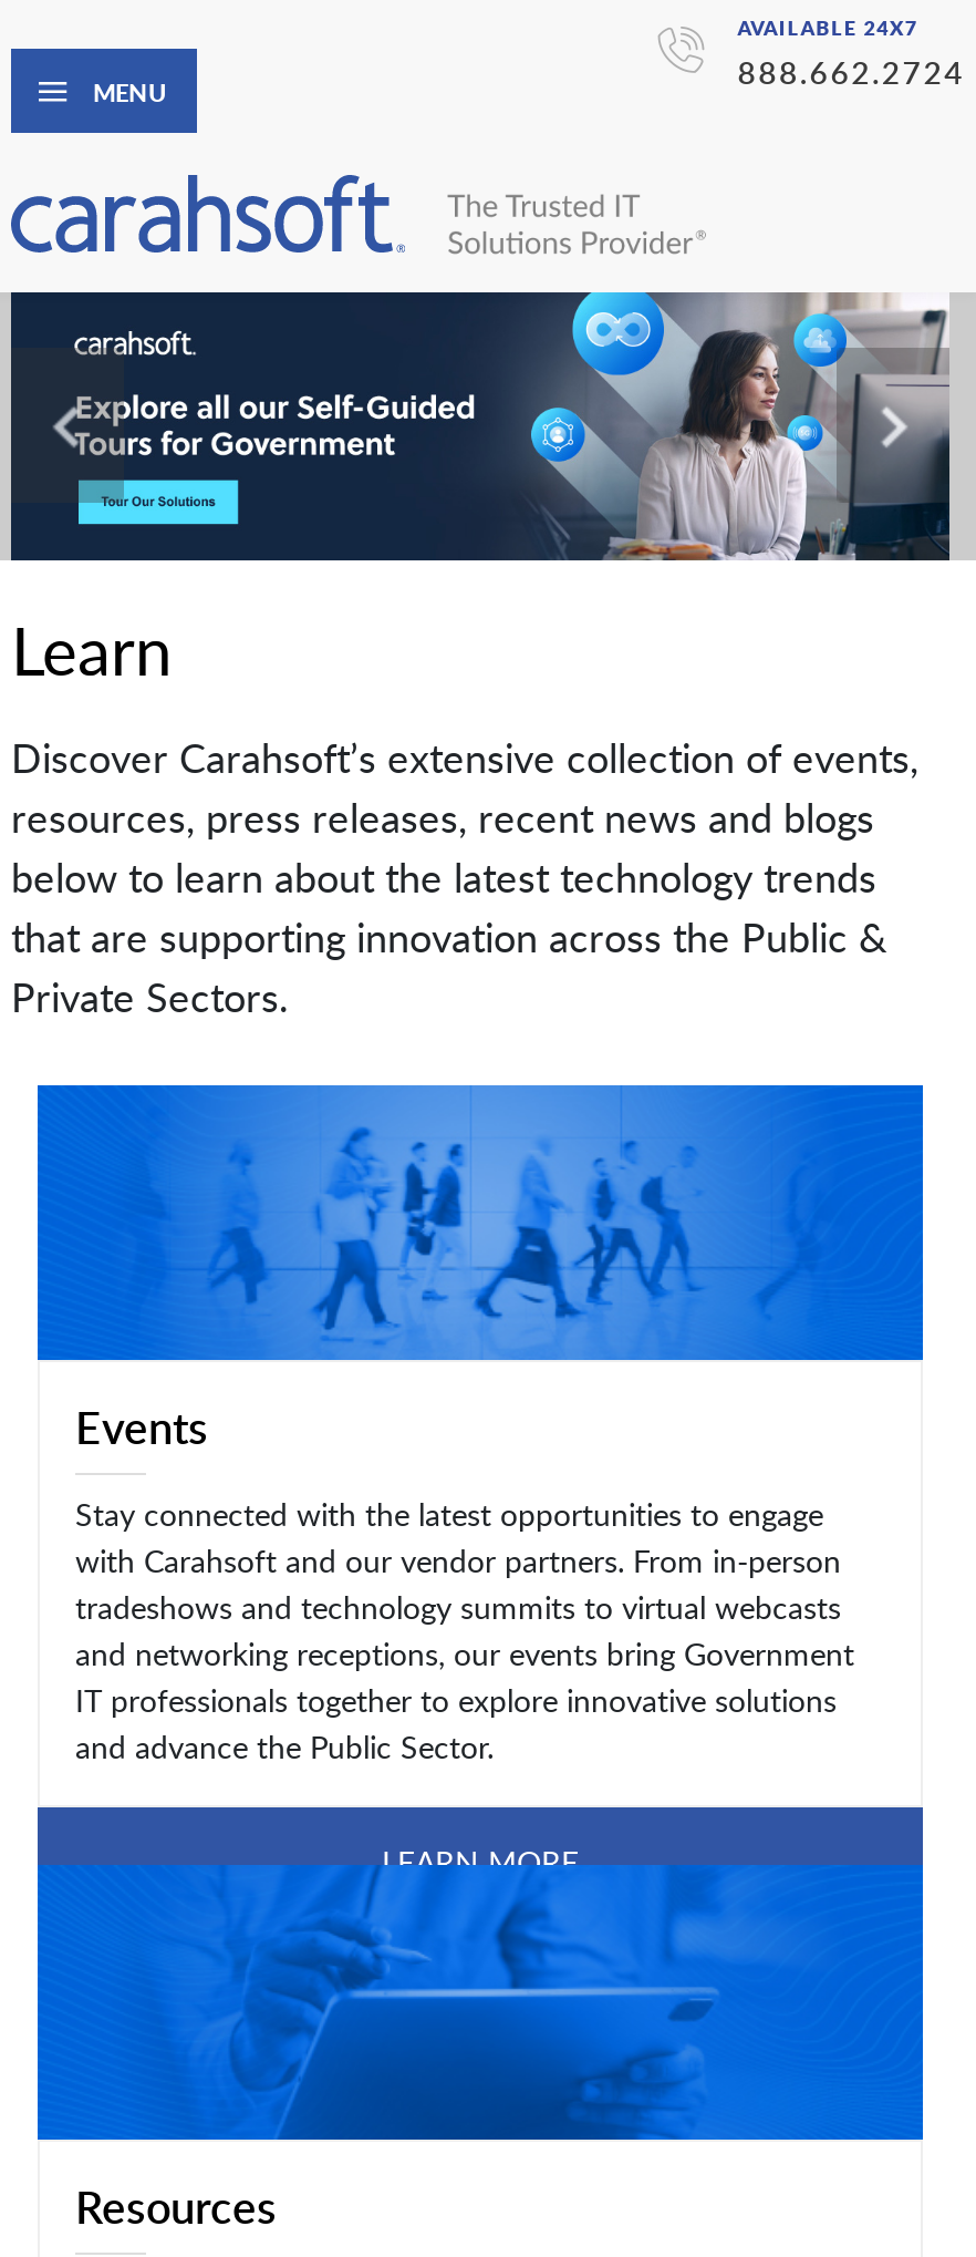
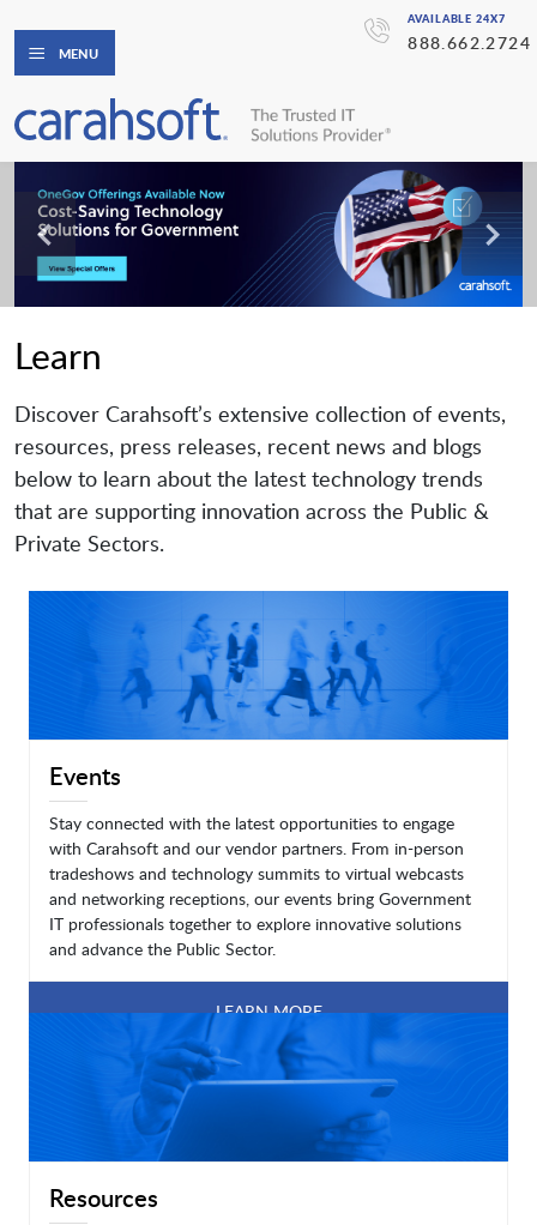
[53,290,952,563] [image] -> [36,161,524,308] [image]

